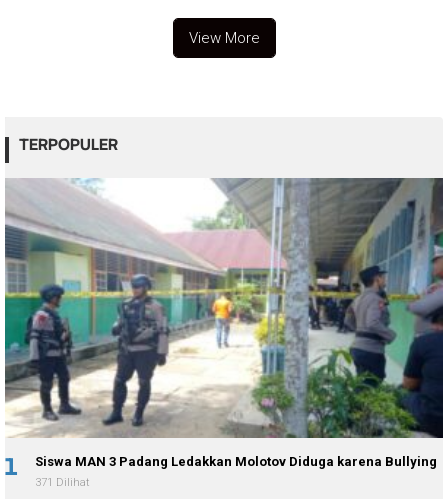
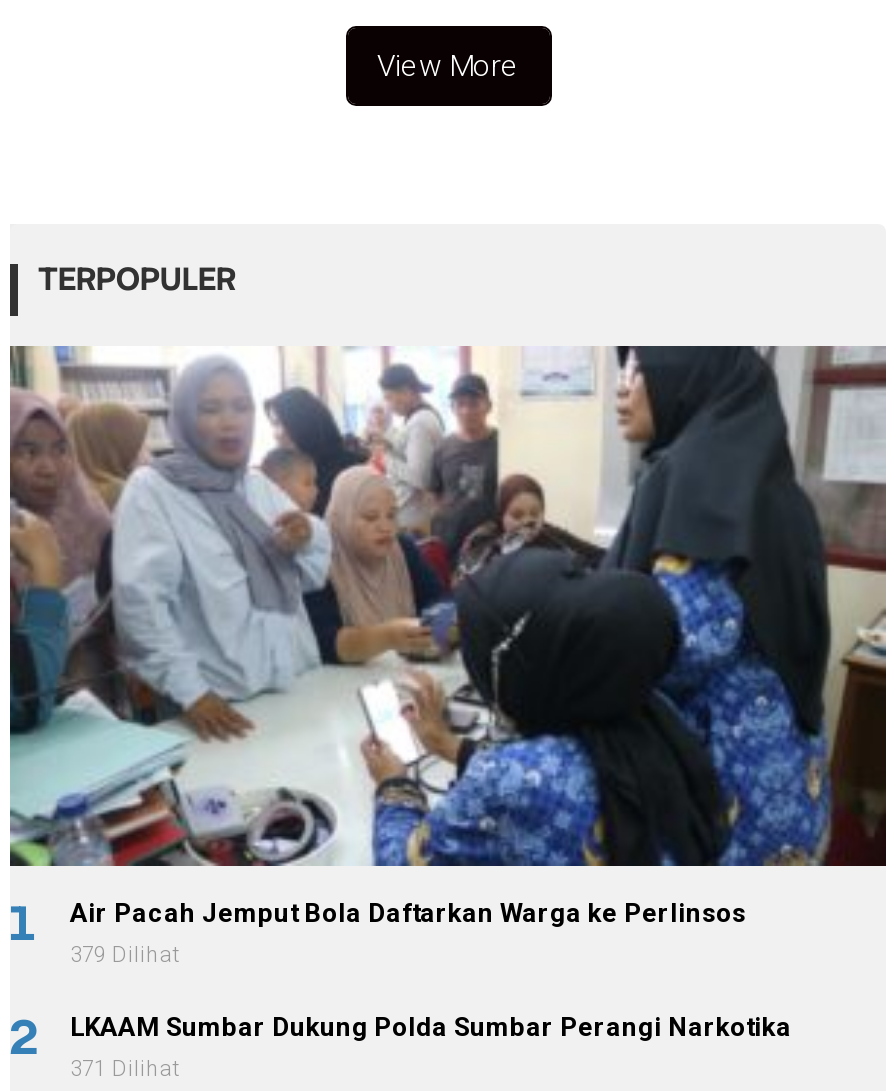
[4,177,443,469] [image] | Siswa MAN 3 Padang Ledakkan Molotov Diduga karena Bullying -> [8,346,888,1068] [image] | Air Pacah Jemput Bola Daftarkan Warga ke Perlinsos | 379 Dilihat | 2 | LKAAM Sumbar Dukung Polda Sumbar Perangi Narkotika

